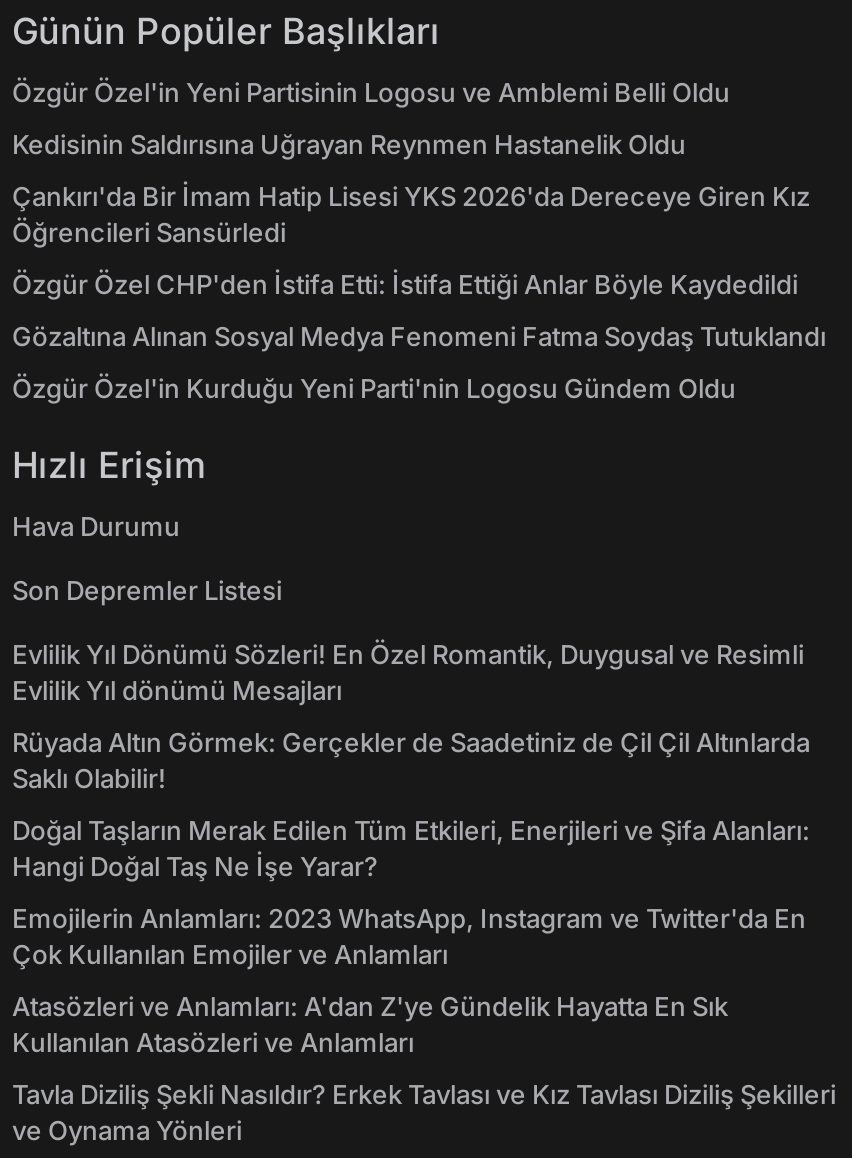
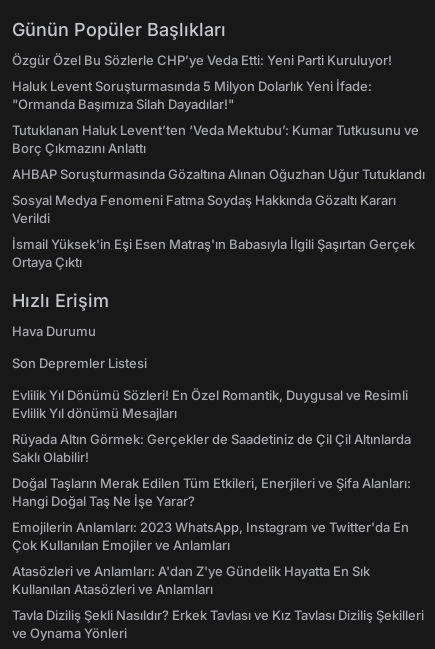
[12,76,730,108] Özgür Özel'in Yeni Partisinin Logosu ve Amblemi Belli Oldu -> [12,52,392,68] Özgür Özel Bu Sözlerle CHP’ye Veda Etti: Yeni Parti Kuruluyor!
[12,128,686,160] Kedisinin Saldırısına Uğrayan Reynmen Hastanelik Oldu -> [12,78,372,112] Haluk Levent Soruşturmasında 5 Milyon Dolarlık Yeni İfade: | "Ormanda Başımıza Silah Dayadılar!"
[12,180,810,248] Çankırı'da Bir İmam Hatip Lisesi YKS 2026'da Dereceye Giren Kız | Öğrencileri Sansürledi -> [12,122,419,156] Tutuklanan Haluk Levent’ten ‘Veda Mektubu’: Kumar Tutkusunu ve | Borç Çıkmazını Anlattı
[12,268,798,300] Özgür Özel CHP'den İstifa Etti: İstifa Ettiği Anlar Böyle Kaydedildi -> [12,166,425,182] AHBAP Soruşturmasında Gözaltına Alınan Oğuzhan Uğur Tutuklandı
[12,320,826,352] Gözaltına Alınan Sosyal Medya Fenomeni Fatma Soydaş Tutuklandı -> [12,192,396,226] Sosyal Medya Fenomeni Fatma Soydaş Hakkında Gözaltı Kararı | Verildi
[12,372,736,404] Özgür Özel'in Kurduğu Yeni Parti'nin Logosu Gündem Oldu -> [12,236,415,270] İsmail Yüksek'in Eşi Esen Matraş'ın Babasıyla İlgili Şaşırtan Gerçek | Ortaya Çıktı

